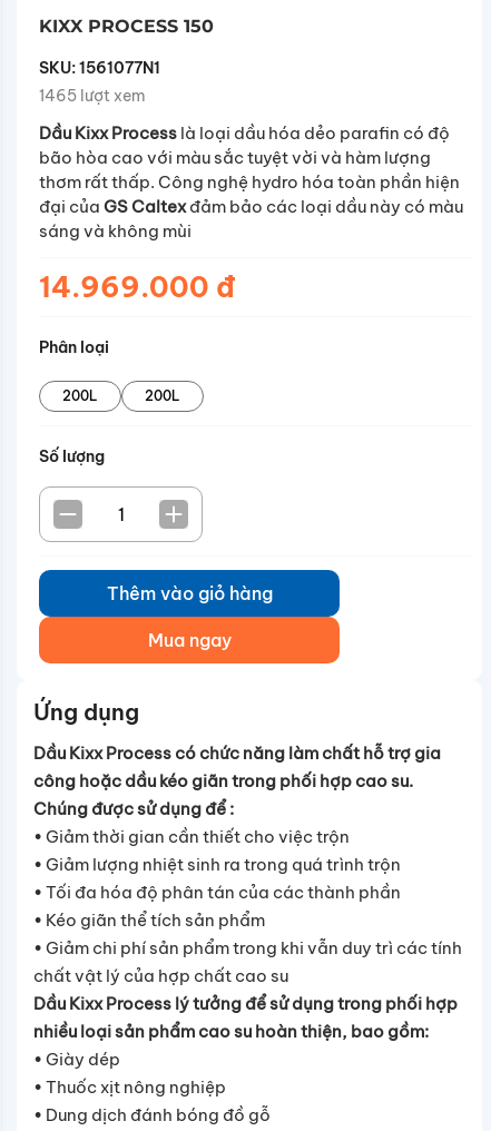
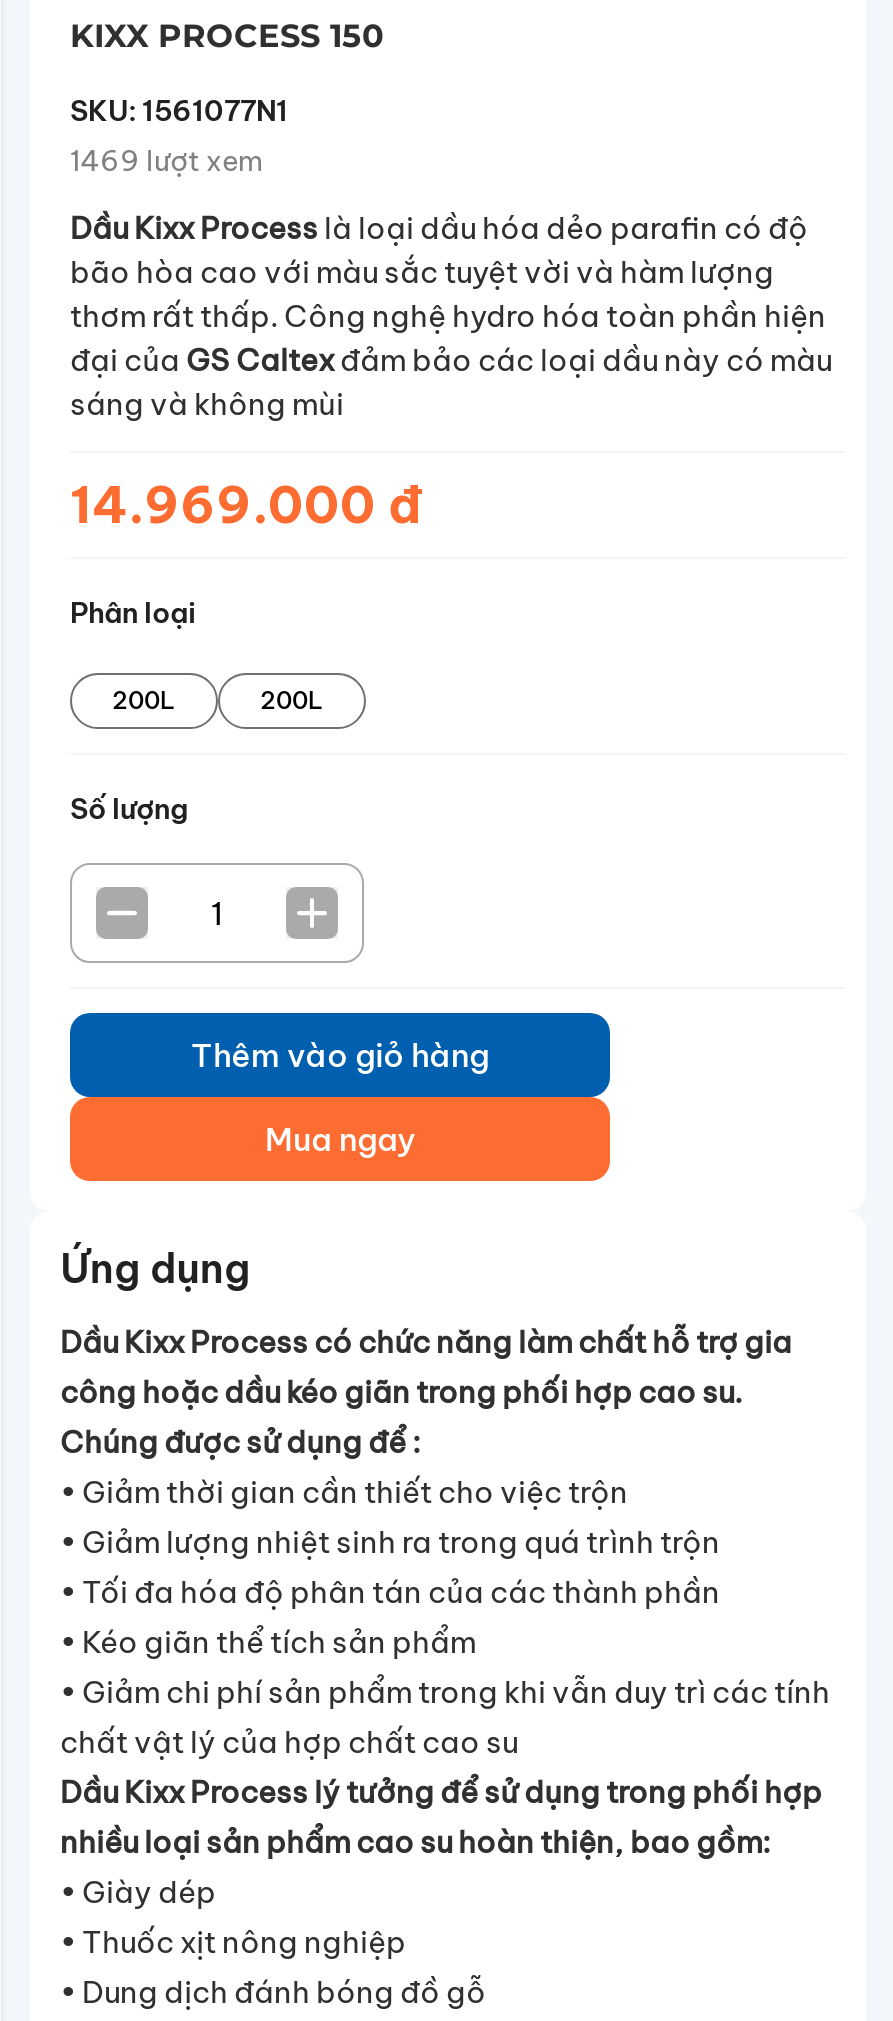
[39,86,146,106] 1465 lượt xem -> [70,143,264,179] 1469 lượt xem

